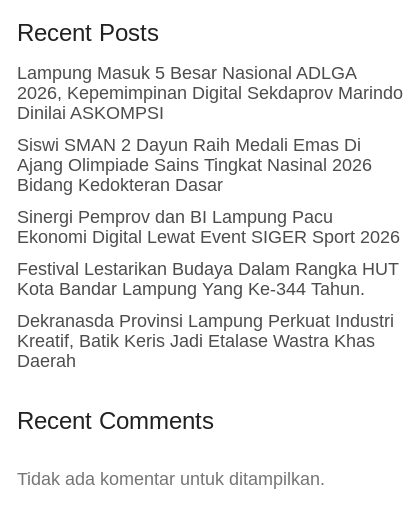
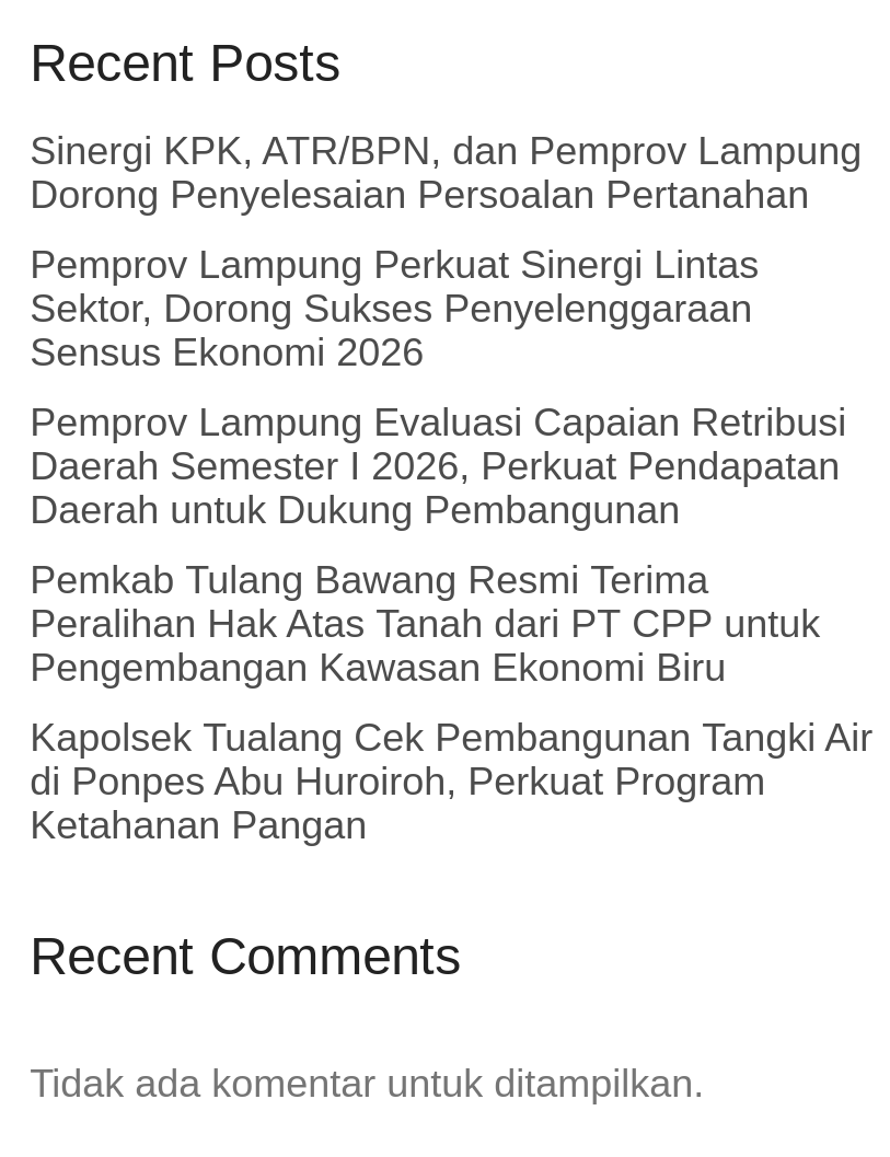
[17,63,403,123] Lampung Masuk 5 Besar Nasional ADLGA | 2026, Kepemimpinan Digital Sekdaprov Marindo | Dinilai ASKOMPSI -> [30,130,862,217] Sinergi KPK, ATR/BPN, dan Pemprov Lampung | Dorong Penyelesaian Persoalan Pertanahan
[17,135,372,195] Siswi SMAN 2 Dayun Raih Medali Emas Di | Ajang Olimpiade Sains Tingkat Nasinal 2026 | Bidang Kedokteran Dasar -> [30,243,759,375] Pemprov Lampung Perkuat Sinergi Lintas | Sektor, Dorong Sukses Penyelenggaraan | Sensus Ekonomi 2026
[17,207,400,247] Sinergi Pemprov dan BI Lampung Pacu | Ekonomi Digital Lewat Event SIGER Sport 2026 -> [30,401,846,532] Pemprov Lampung Evaluasi Capaian Retribusi | Daerah Semester I 2026, Perkuat Pendapatan | Daerah untuk Dukung Pembangunan
[17,259,399,299] Festival Lestarikan Budaya Dalam Rangka HUT | Kota Bandar Lampung Yang Ke-344 Tahun. -> [30,559,820,690] Pemkab Tulang Bawang Resmi Terima | Peralihan Hak Atas Tanah dari PT CPP untuk | Pengembangan Kawasan Ekonomi Biru
[17,311,394,371] Dekranasda Provinsi Lampung Perkuat Industri | Kreatif, Batik Keris Jadi Etalase Wastra Khas | Daerah -> [30,716,873,848] Kapolsek Tualang Cek Pembangunan Tangki Air | di Ponpes Abu Huroiroh, Perkuat Program | Ketahanan Pangan

